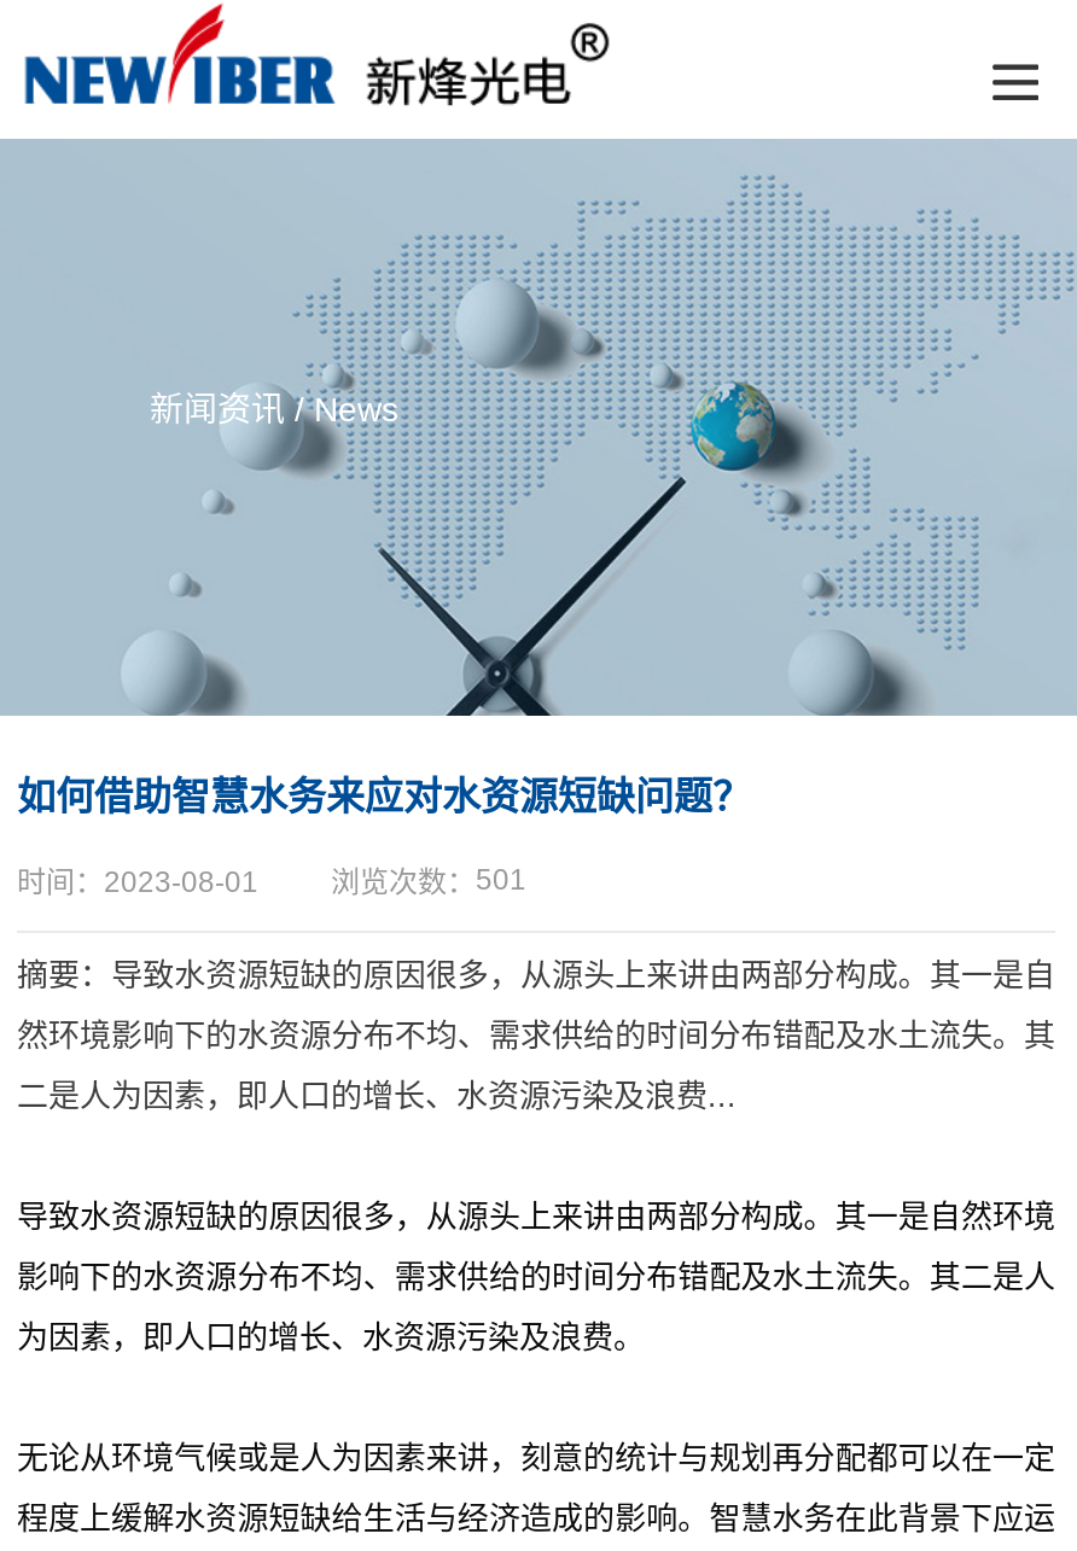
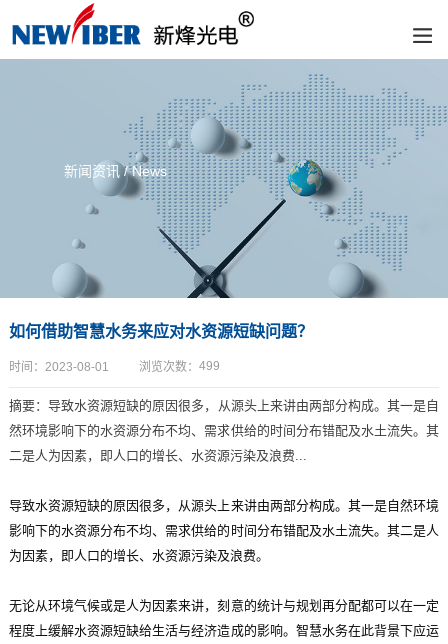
[331,864,526,900] 浏览次数：501 -> [139,359,220,374] 浏览次数：499

